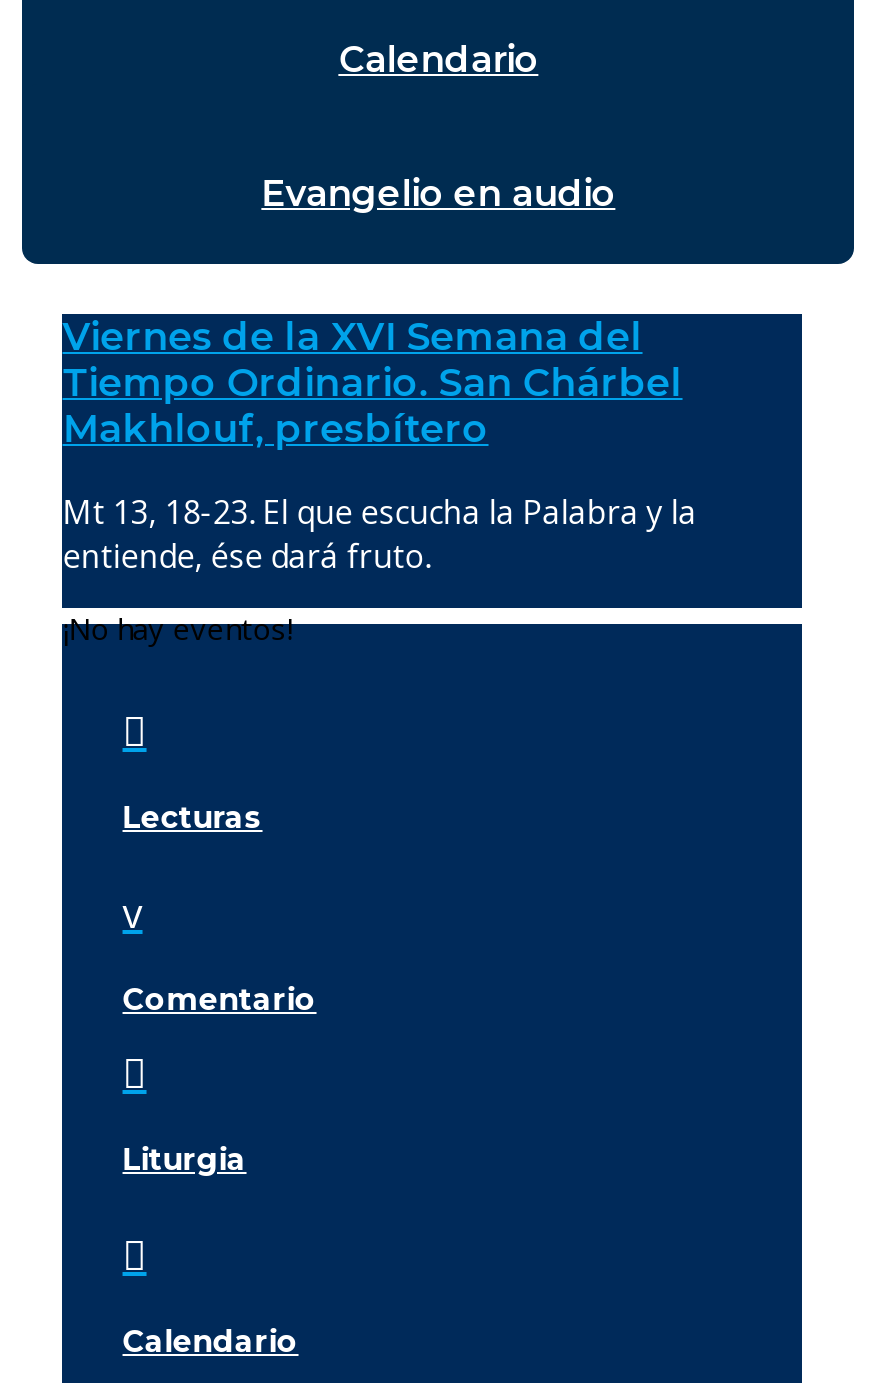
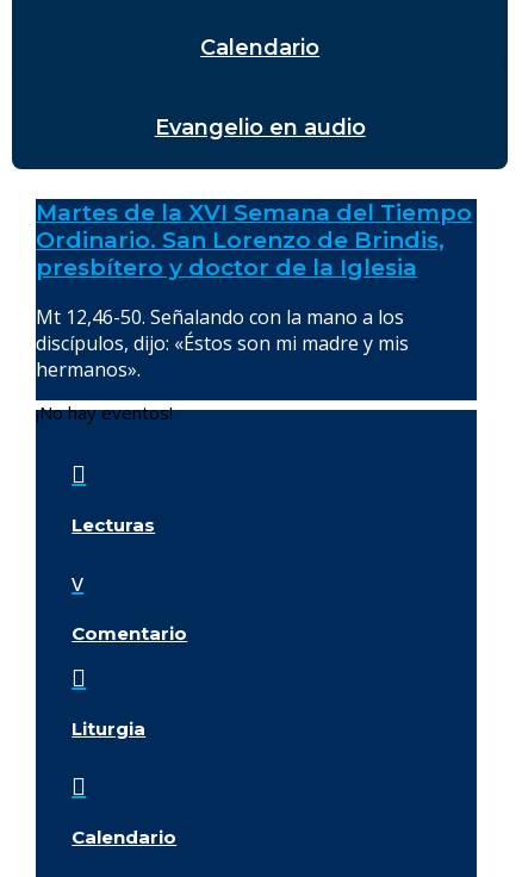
[63,314,683,452] Viernes de la XVI Semana del | Tiempo Ordinario. San Chárbel | Makhlouf, presbítero -> [36,199,472,281] Martes de la XVI Semana del Tiempo | Ordinario. San Lorenzo de Brindis, | presbítero y doctor de la Iglesia
[63,490,697,578] Mt 13, 18-23. El que escucha la Palabra y la | entiende, ése dará fruto. -> [36,304,409,382] Mt 12,46-50. Señalando con la mano a los | discípulos, dijo: «Éstos son mi madre y mis | hermanos».

